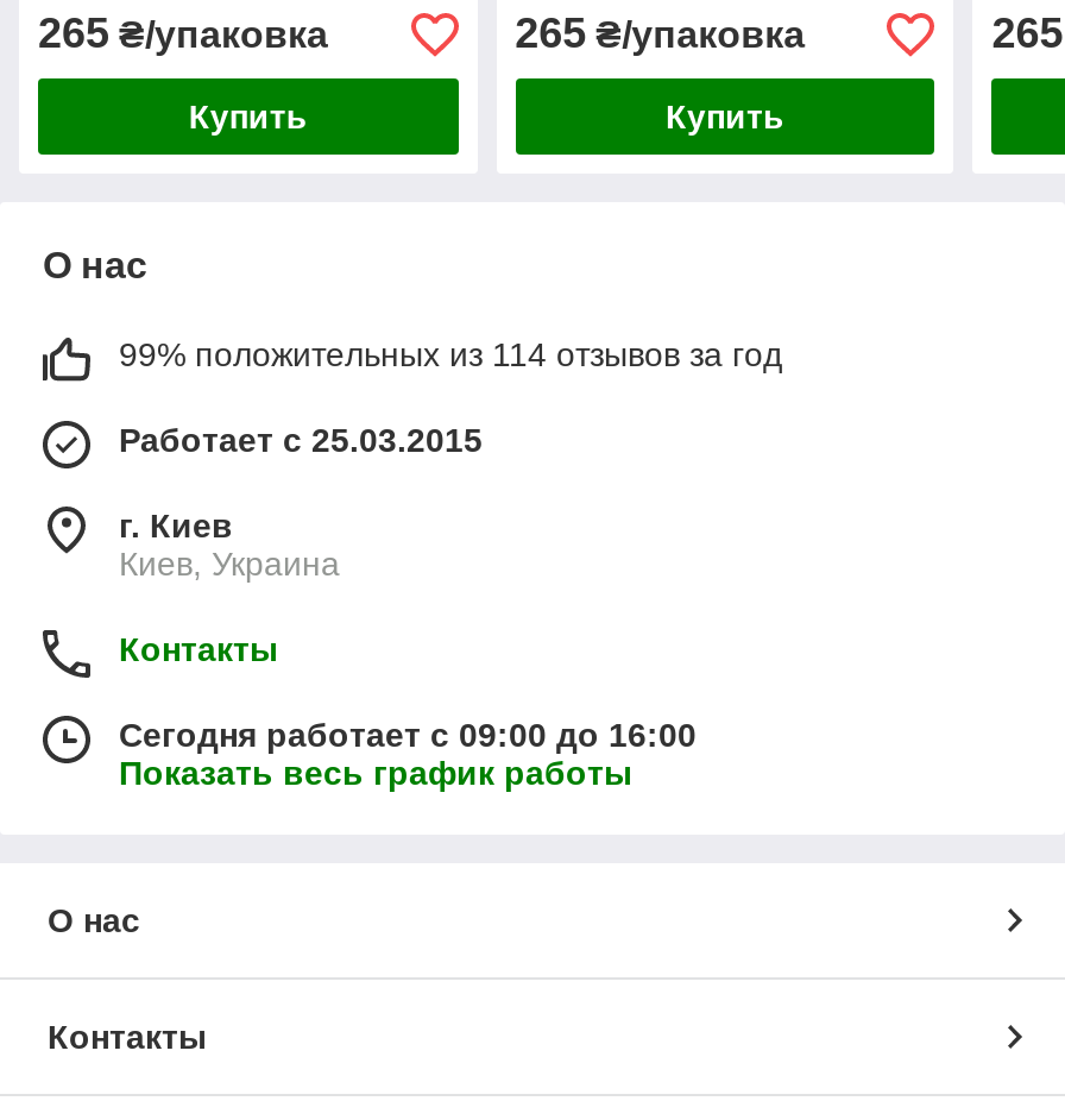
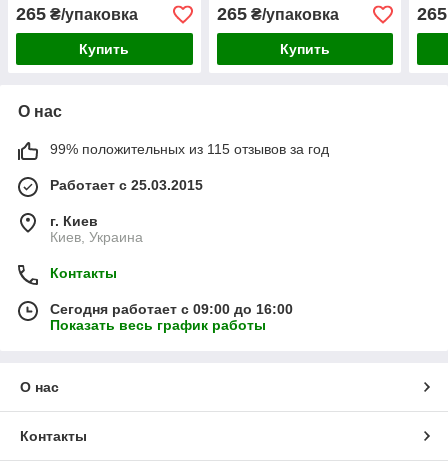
[119,336,782,374] 99% положительных из 114 отзывов за год -> [50,141,329,157] 99% положительных из 115 отзывов за год

